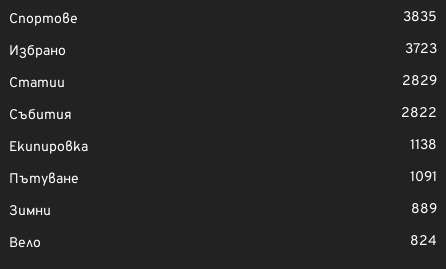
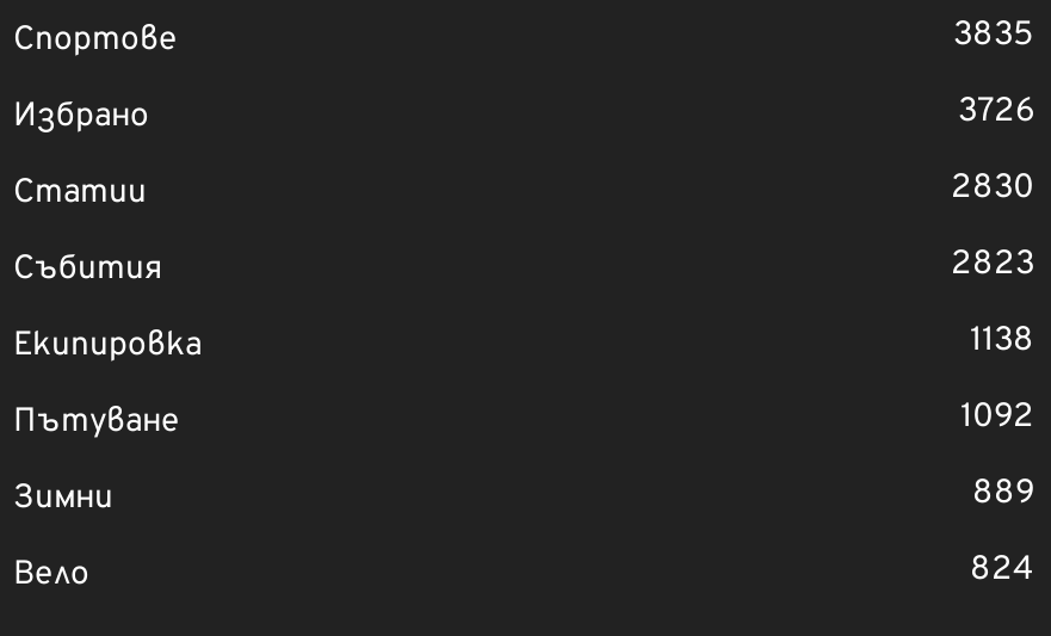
[405,40,437,57] 3723 -> [958,91,1034,131] 3726
[402,72,437,89] 2829 -> [951,167,1034,208] 2830
[401,104,437,121] 2822 -> [951,243,1034,284] 2823
[410,168,437,185] 1091 -> [960,396,1034,437] 1092

